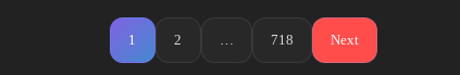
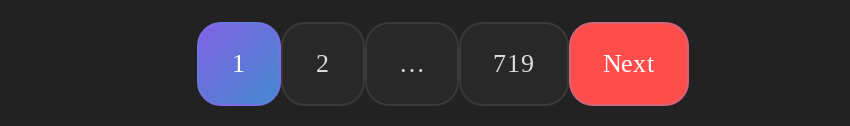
[271,32,294,48] 718 -> [493,48,535,78] 719

